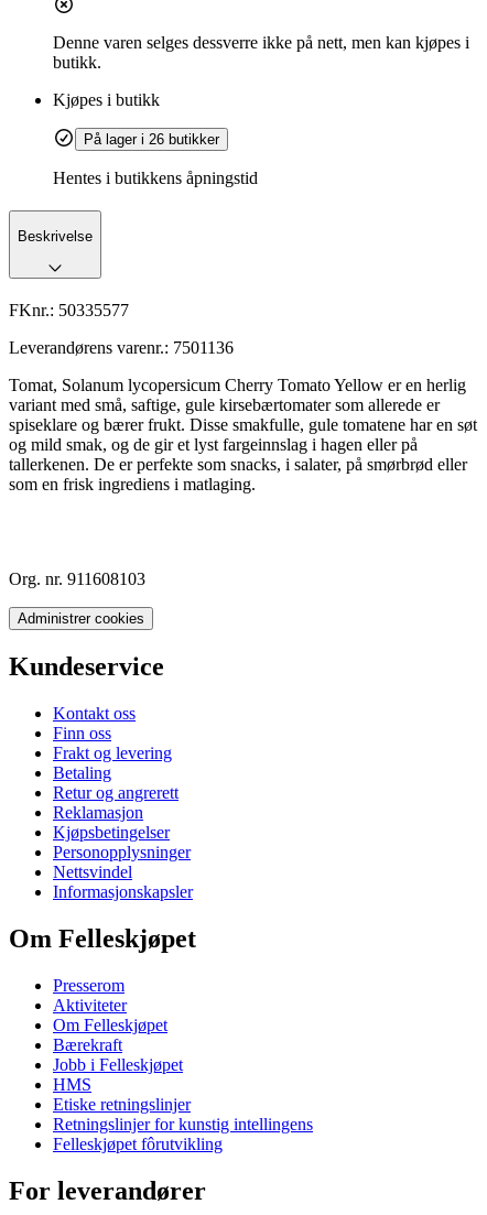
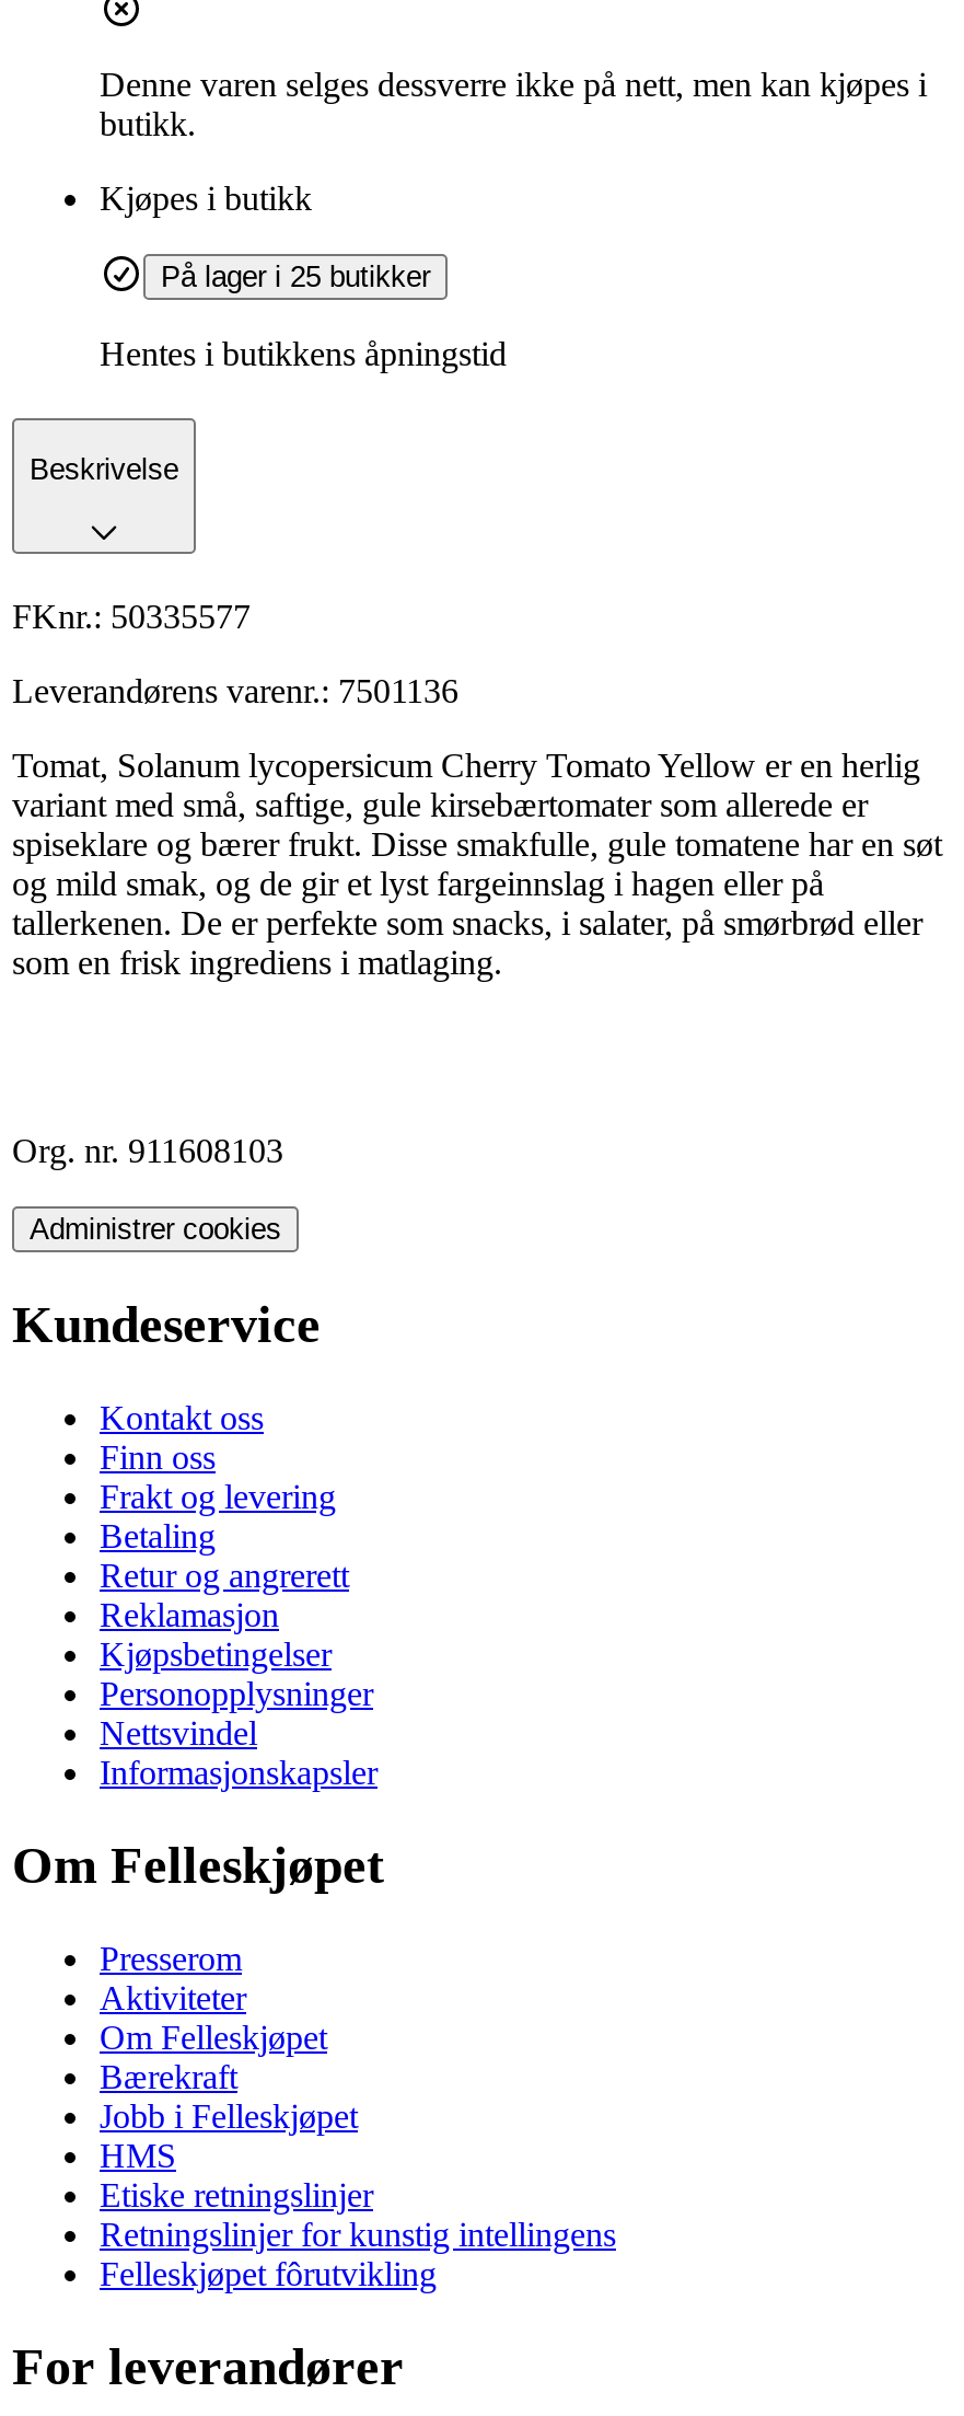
[84,131,219,147] På lager i 26 butikker -> [161,260,430,293] På lager i 25 butikker

